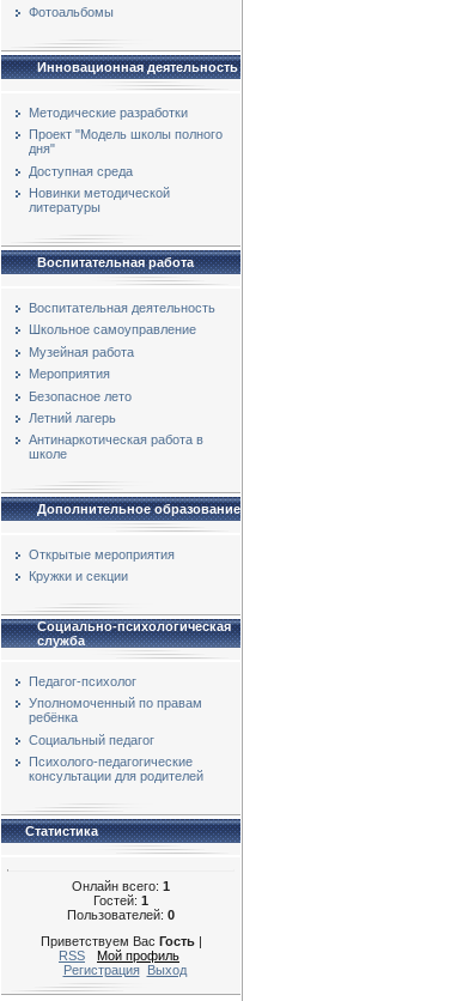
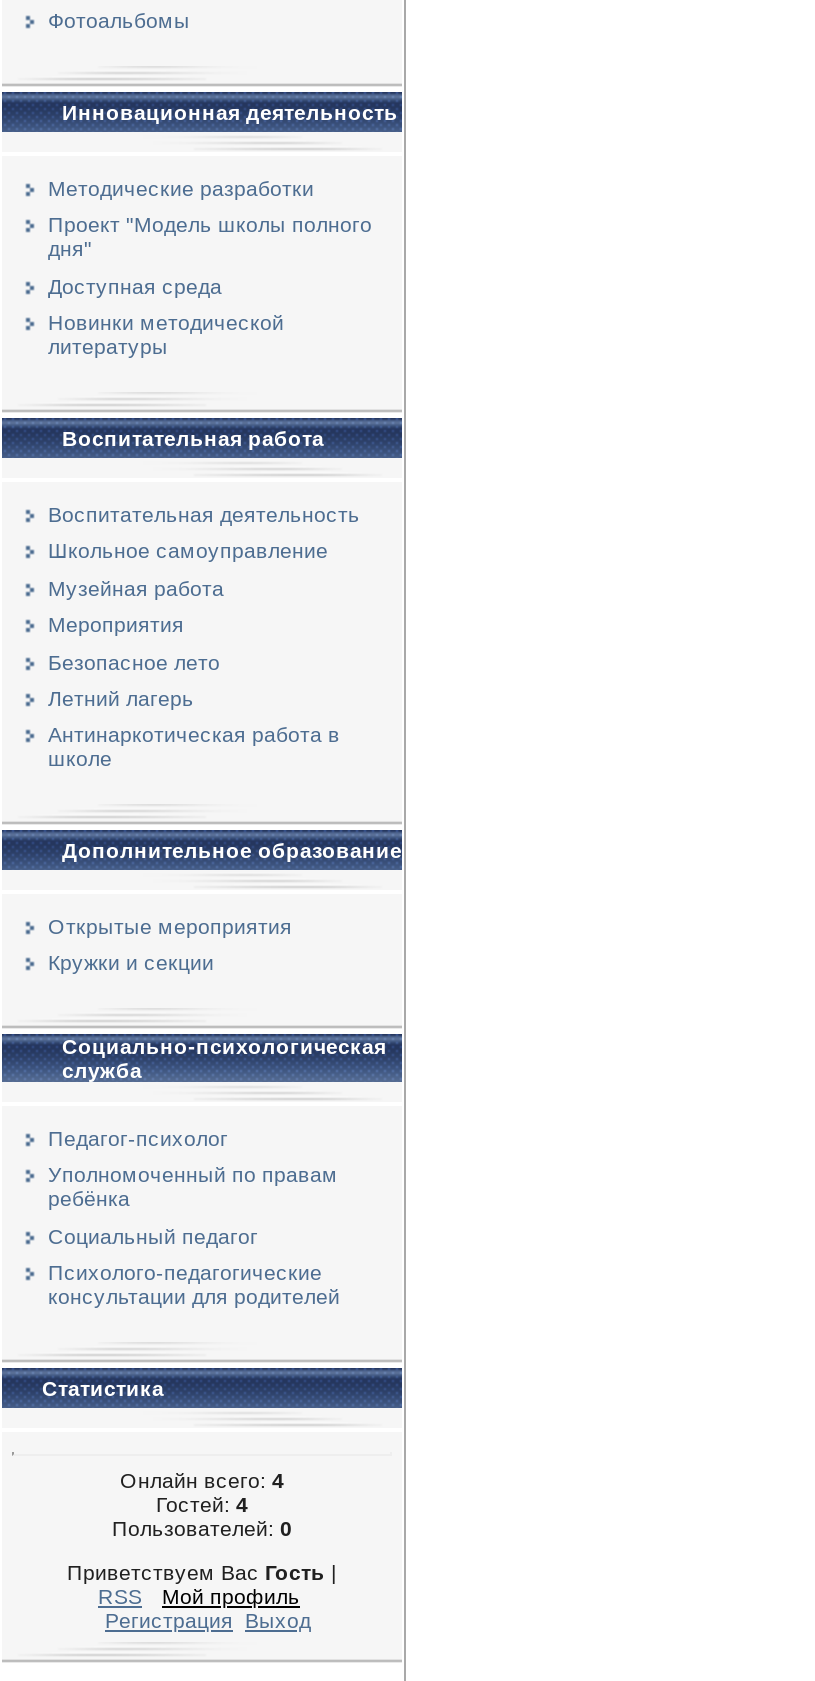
[72,879,170,893] Онлайн всего: 1 -> [120,1467,284,1491] Онлайн всего: 4
[93,893,148,907] Гостей: 1 -> [156,1491,248,1515] Гостей: 4

